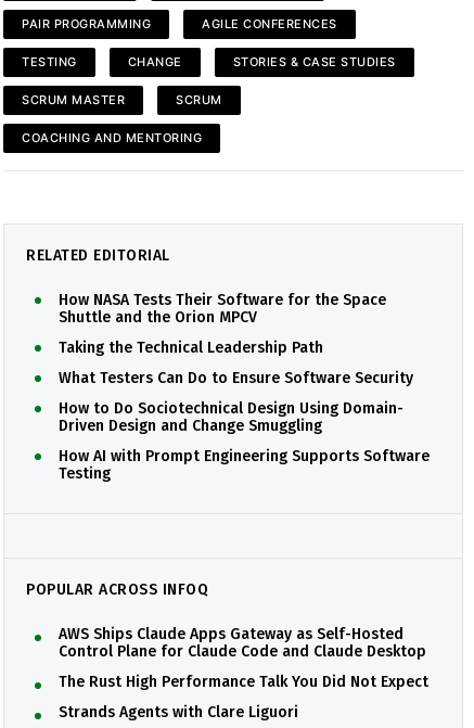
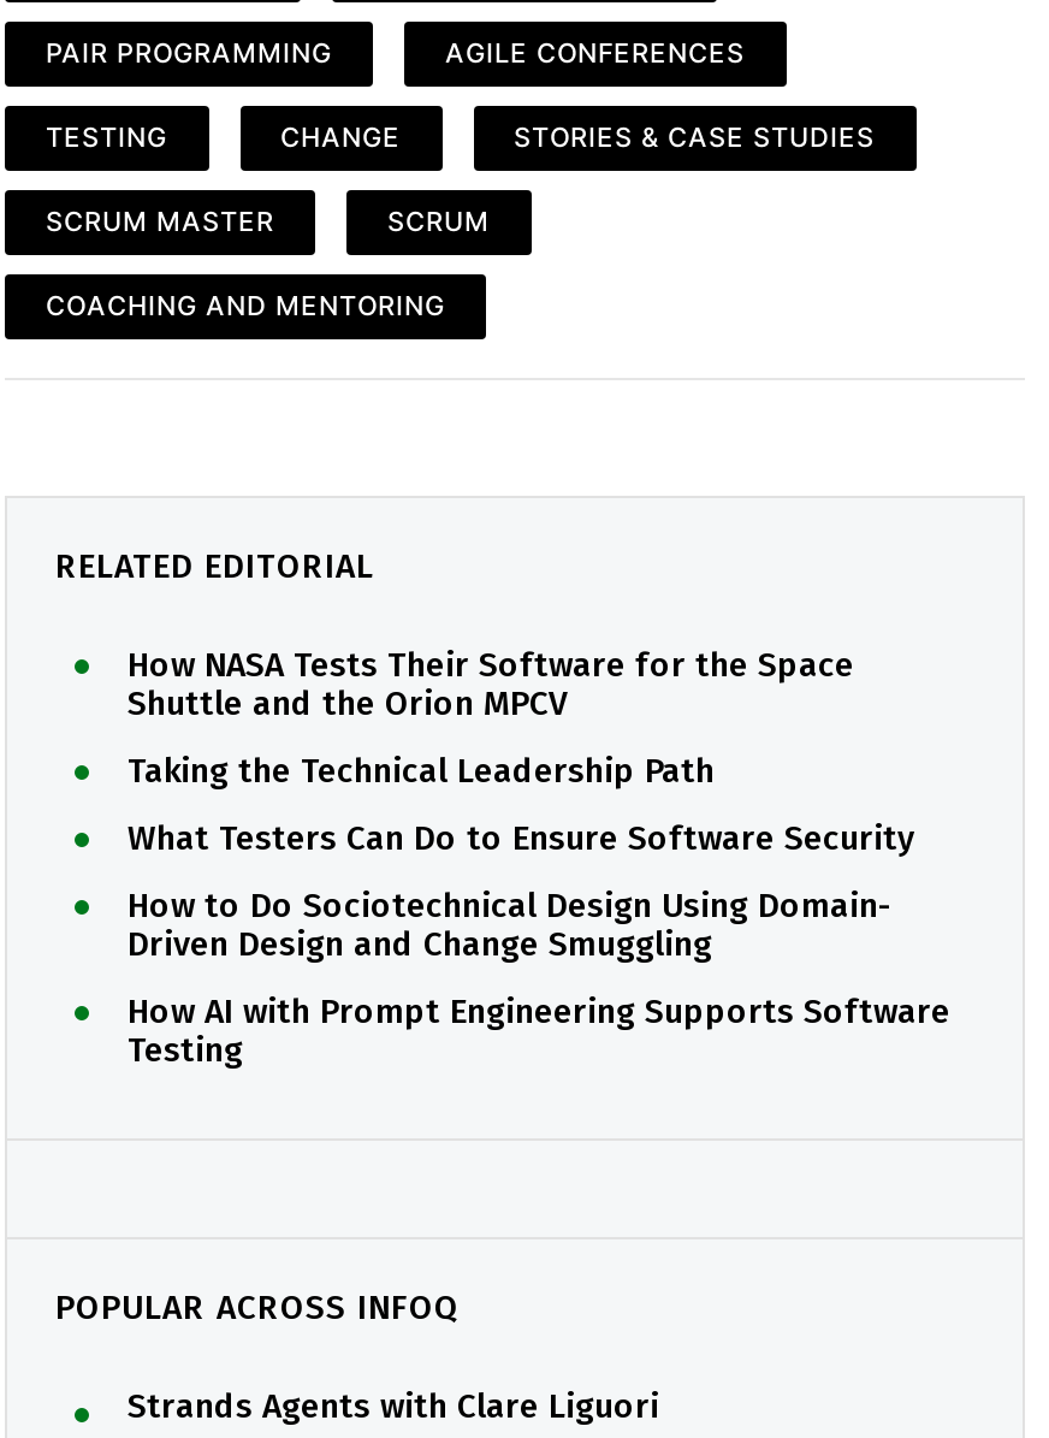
[59,625,428,691] AWS Ships Claude Apps Gateway as Self-Hosted | Control Plane for Claude Code and Claude Desktop | The Rust High Performance Talk You Did Not Expect -> none

